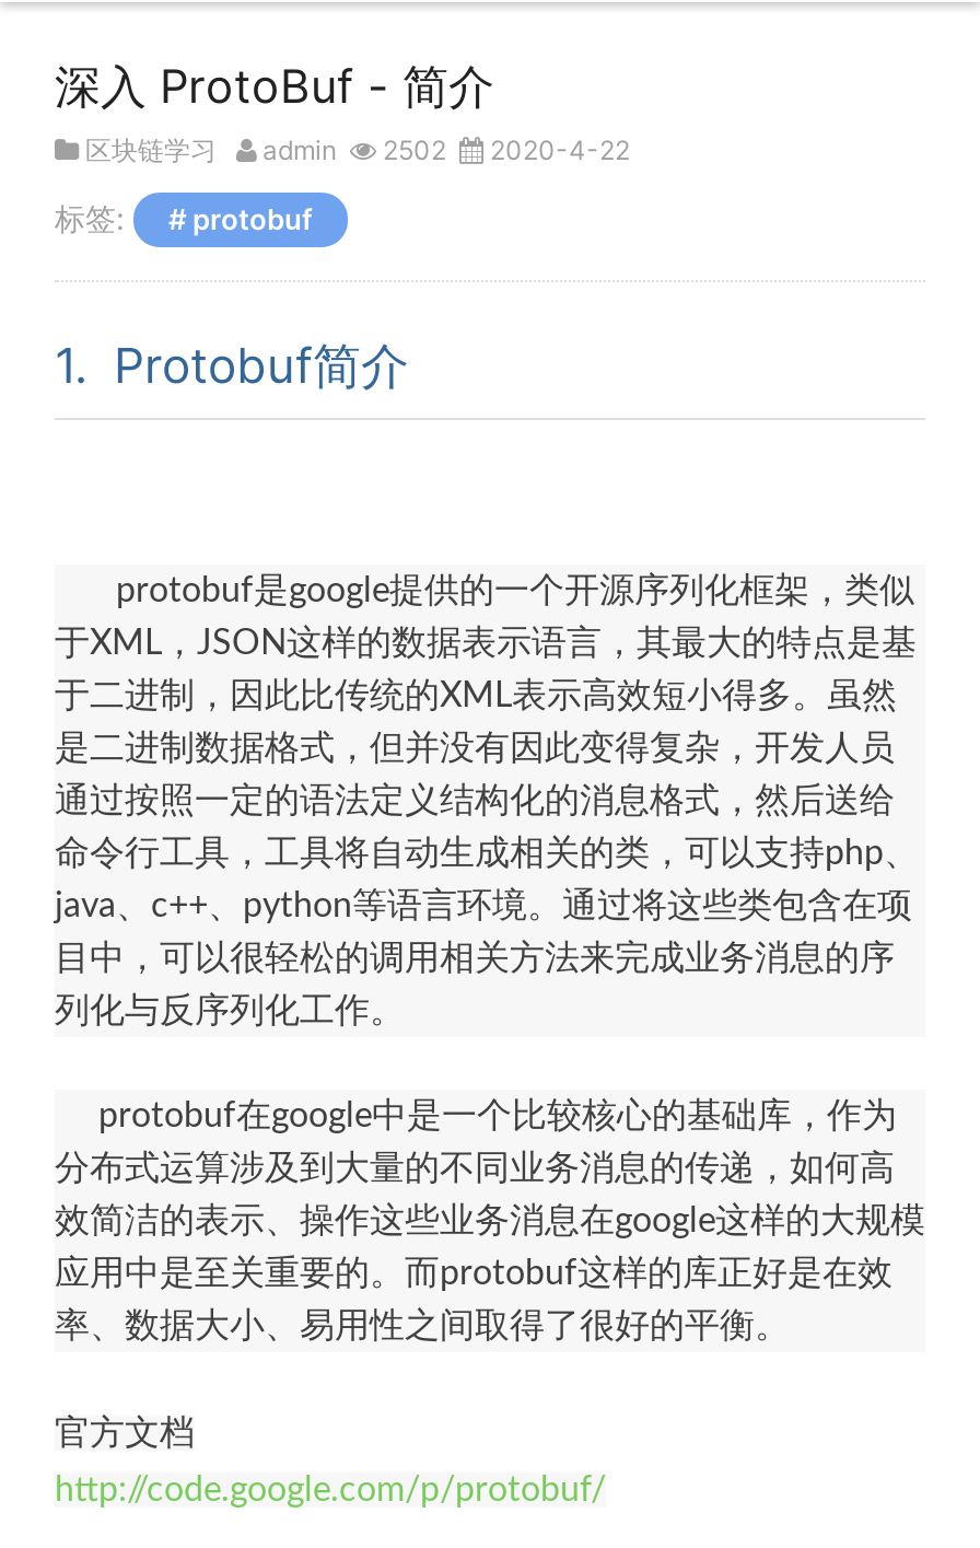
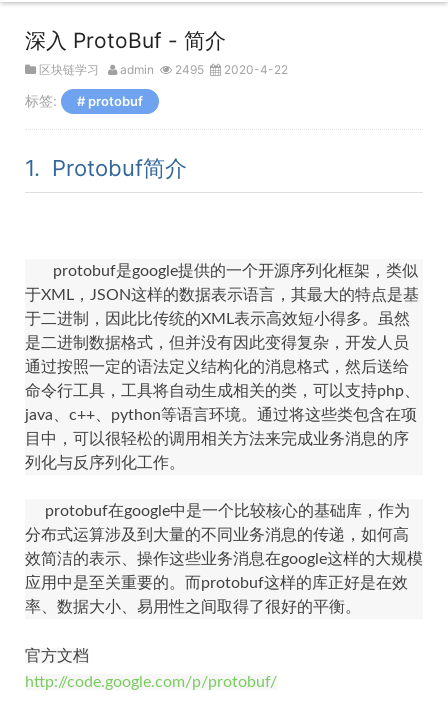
[85,133,637,166] 区块链学习 admin 2502 2020-4-22 -> [39,62,291,77] 区块链学习 admin 2495 2020-4-22

